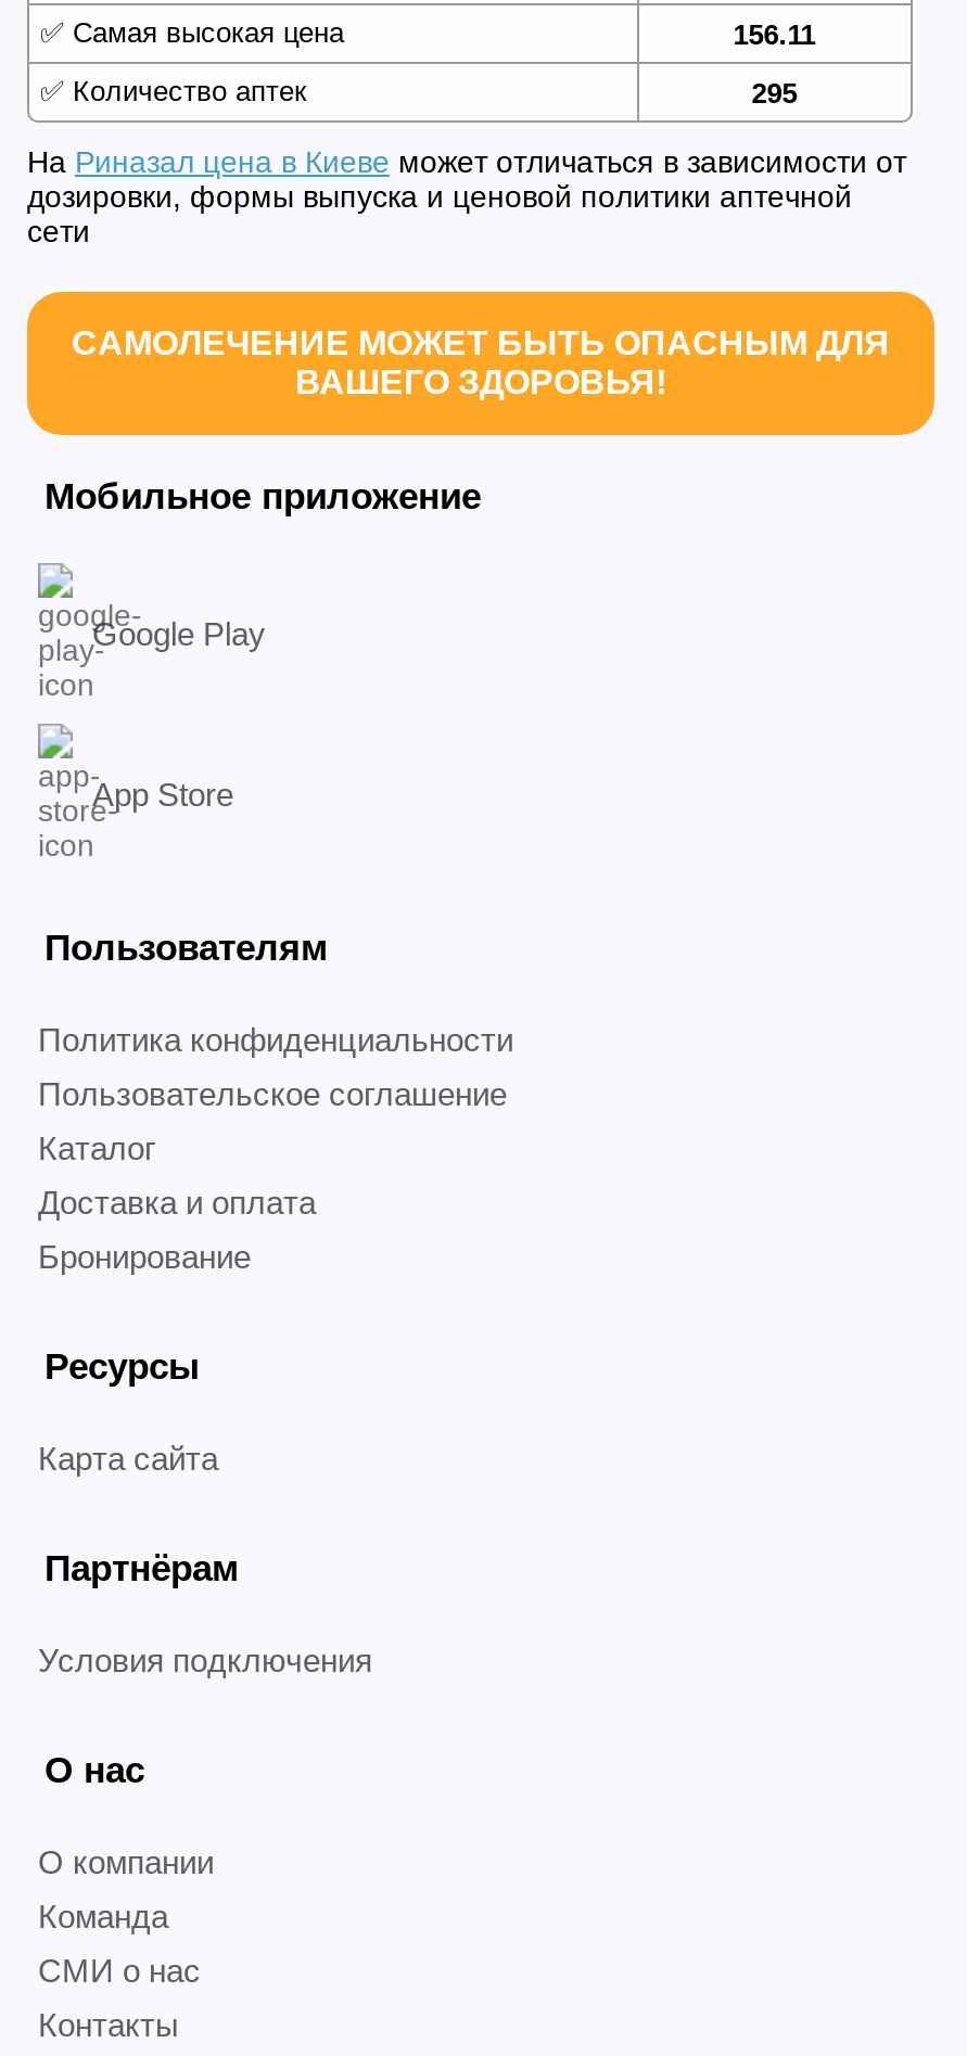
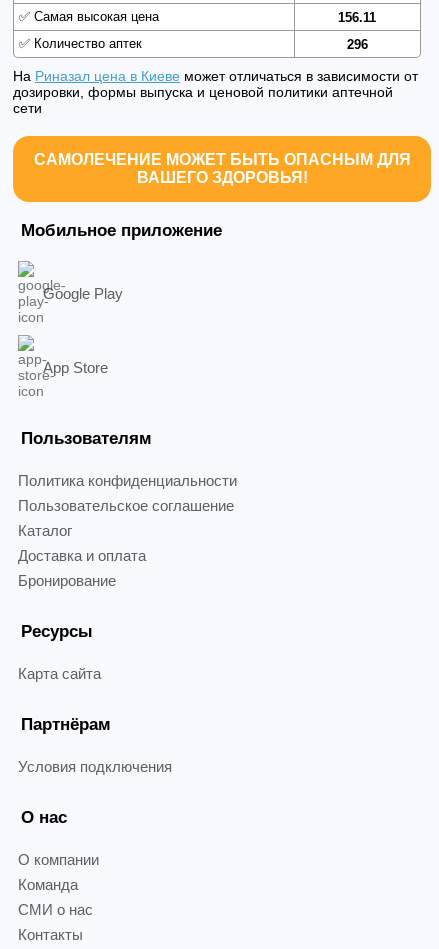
[752,76,797,108] 295 -> [347,36,368,51] 296

